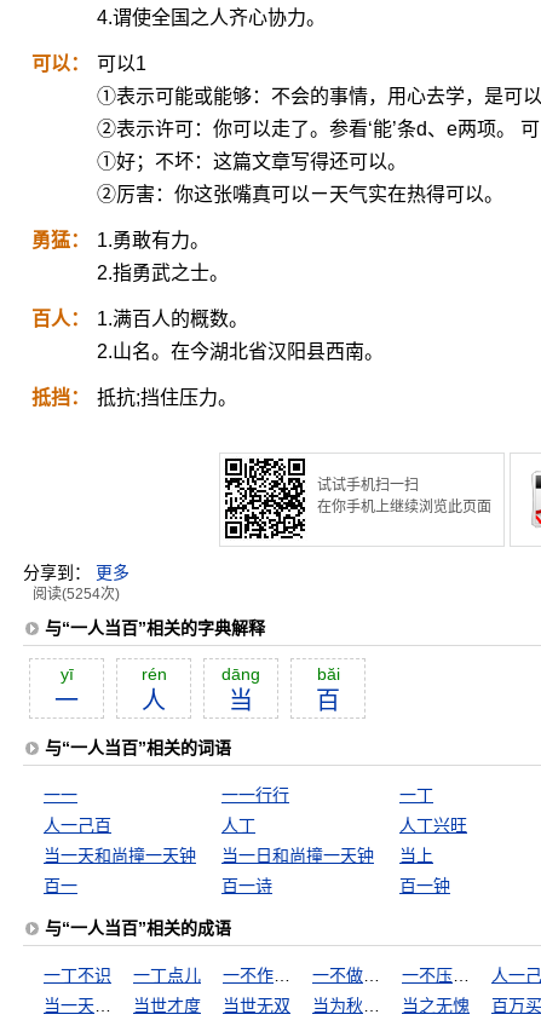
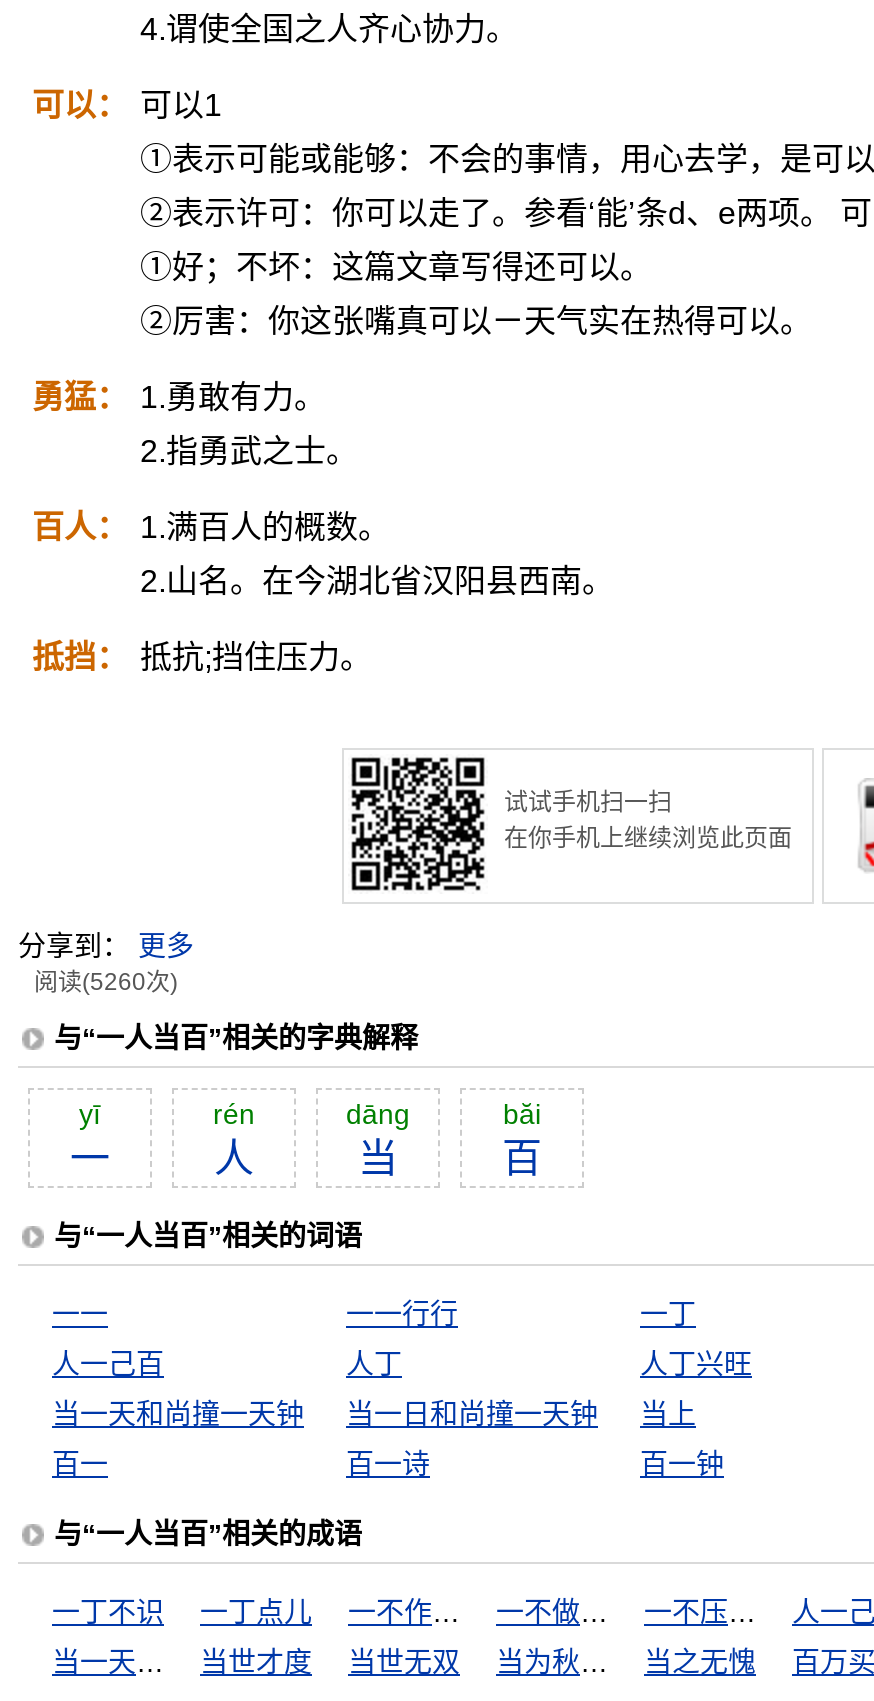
[33,586,120,603] 阅读(5254次) -> [34,968,178,996] 阅读(5260次)

